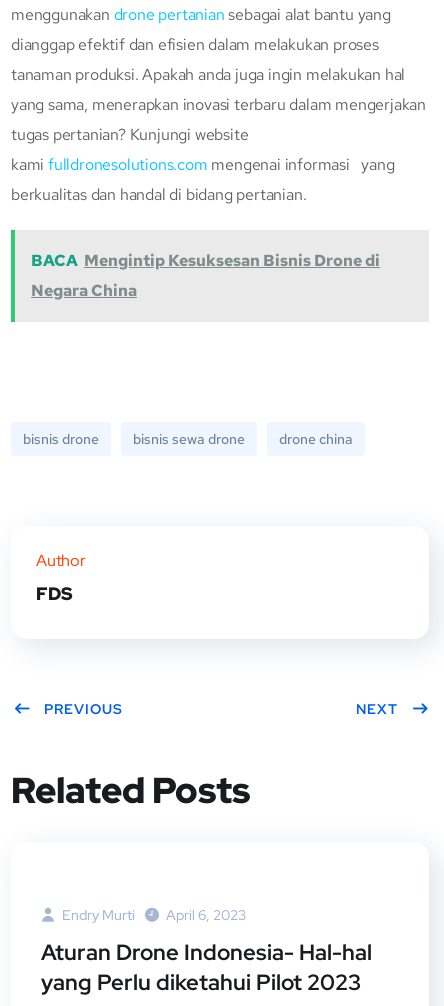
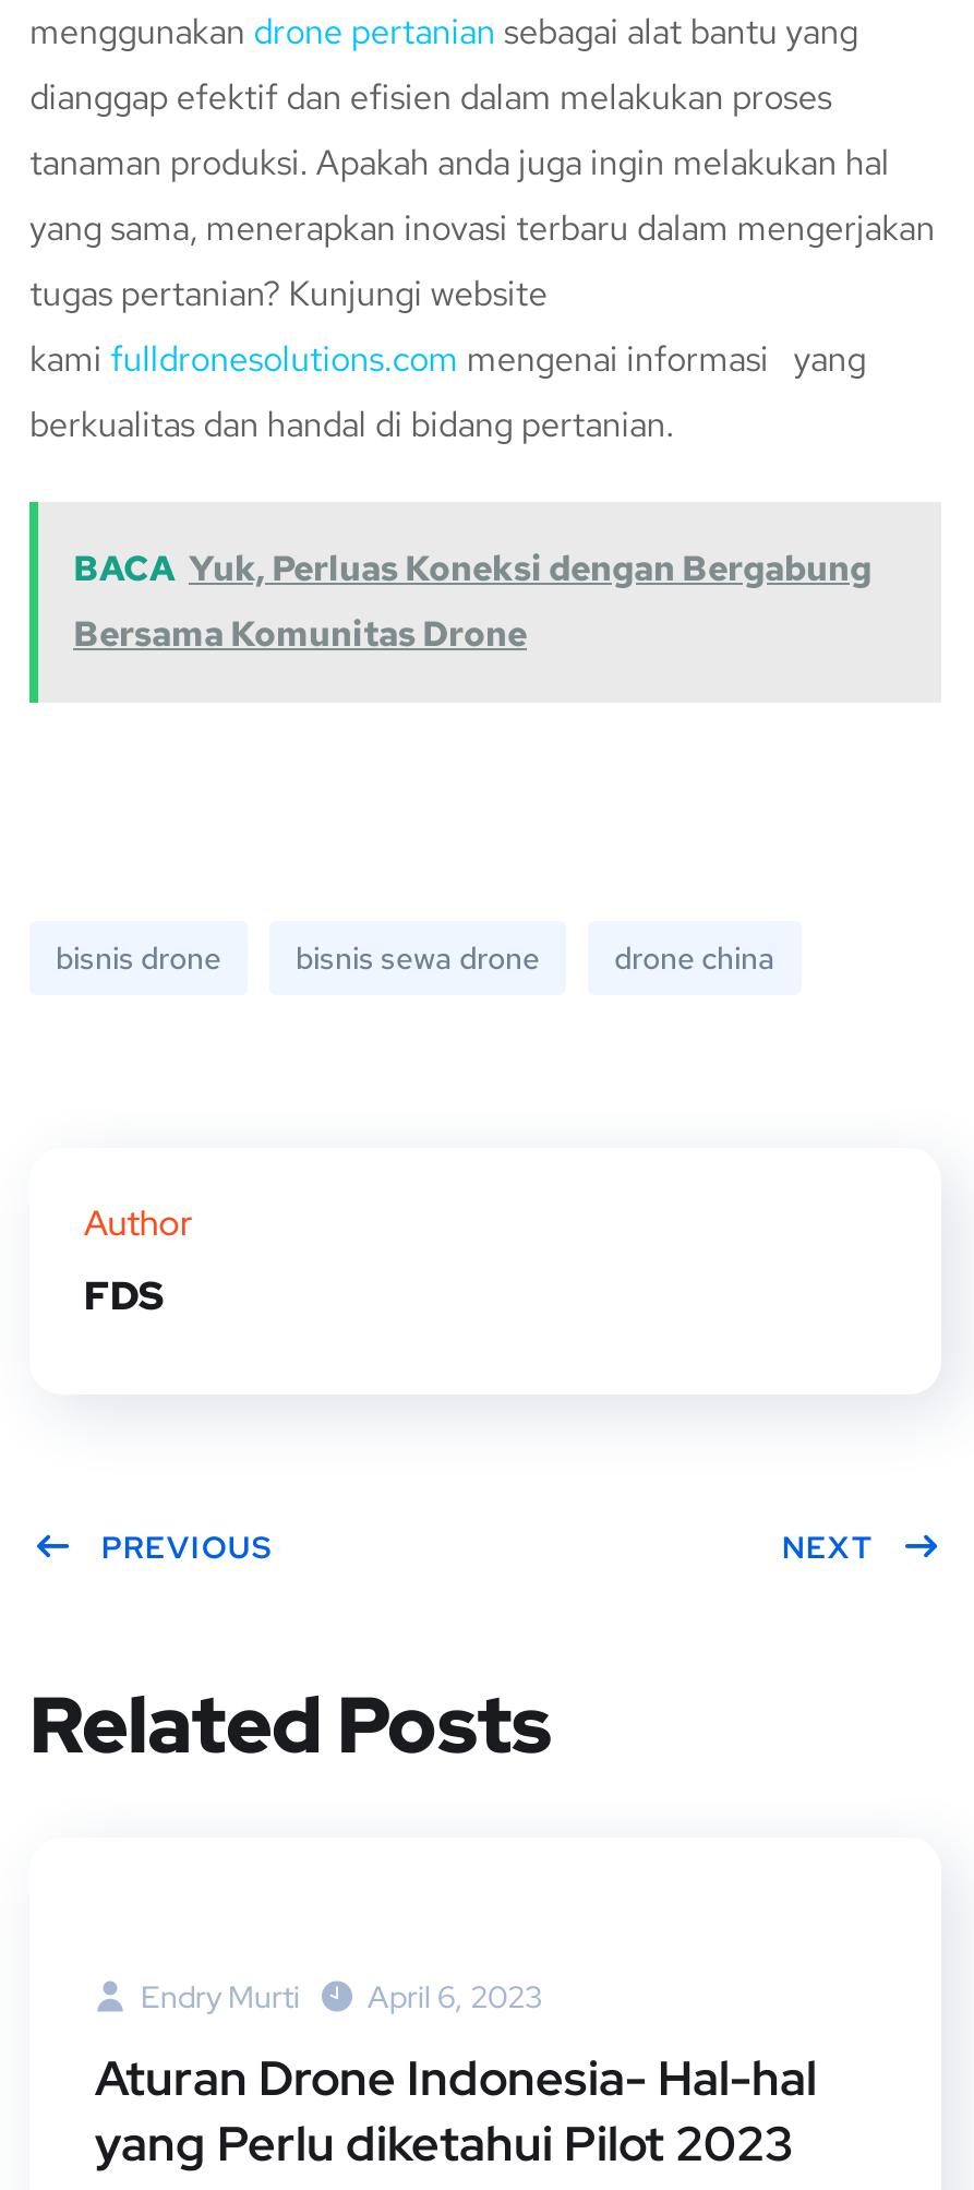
[31,250,380,301] BACA Mengintip Kesuksesan Bisnis Drone di | Negara China -> [73,547,871,658] BACA Yuk, Perluas Koneksi dengan Bergabung | Bersama Komunitas Drone

